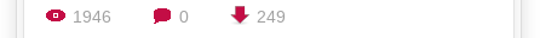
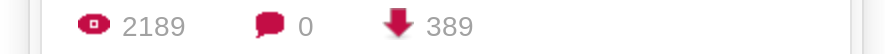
[73,7,111,26] 1946 -> [122,9,186,41] 2189
[257,7,286,26] 249 -> [426,9,474,41] 389

